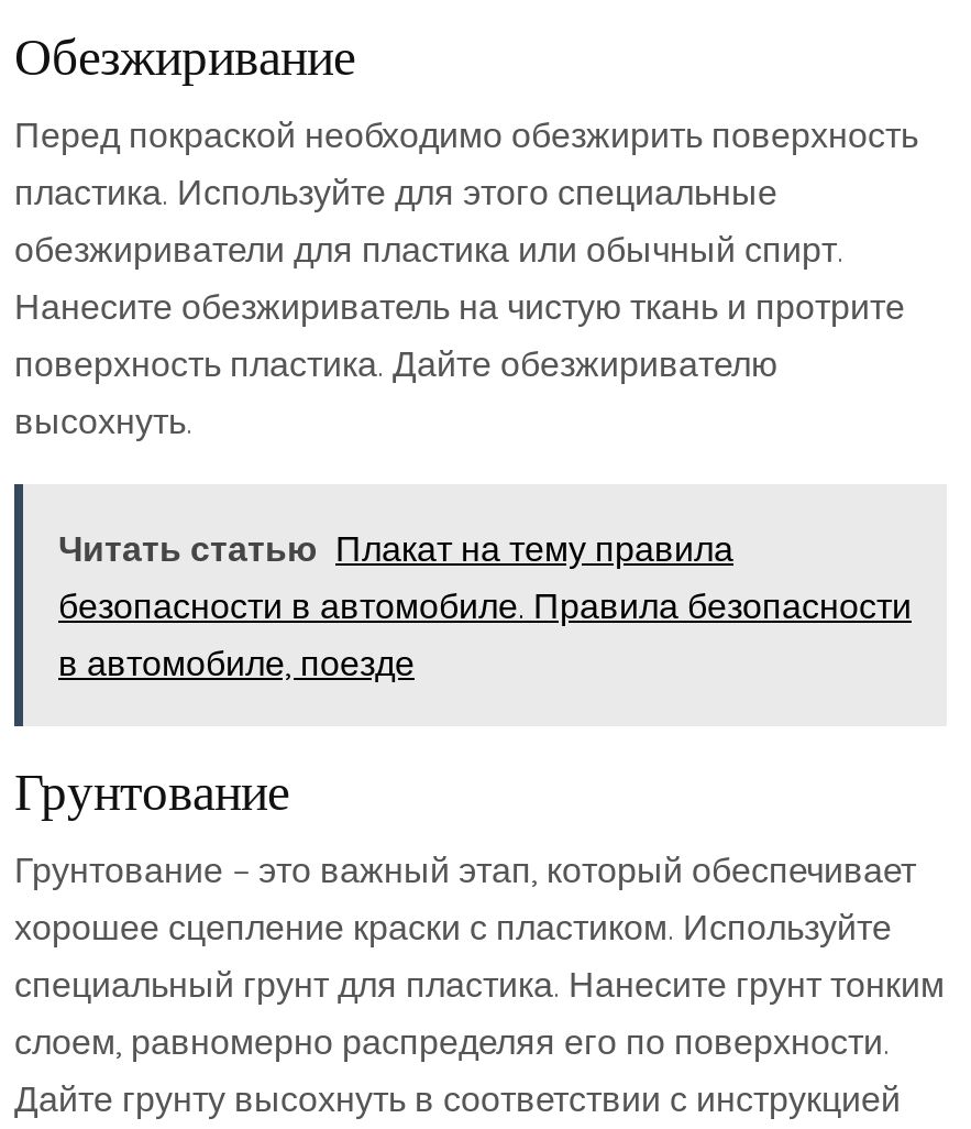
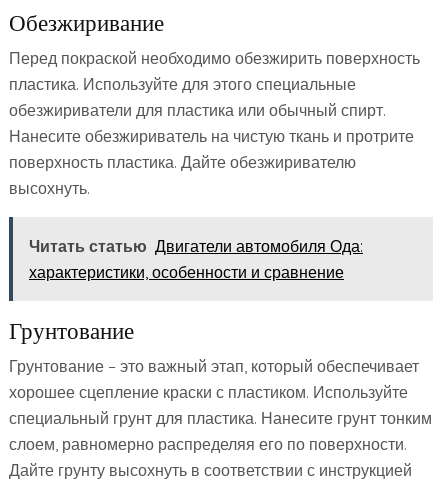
[58,527,912,686] Читать статью Плакат на тему правила | безопасности в автомобиле. Правила безопасности | в автомобиле, поезде -> [29,236,363,282] Читать статью Двигатели автомобиля Ода: | характеристики, особенности и сравнение

